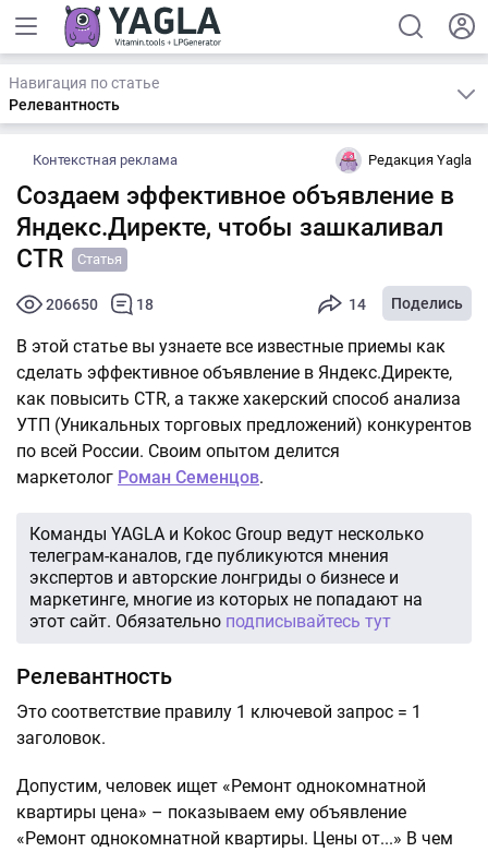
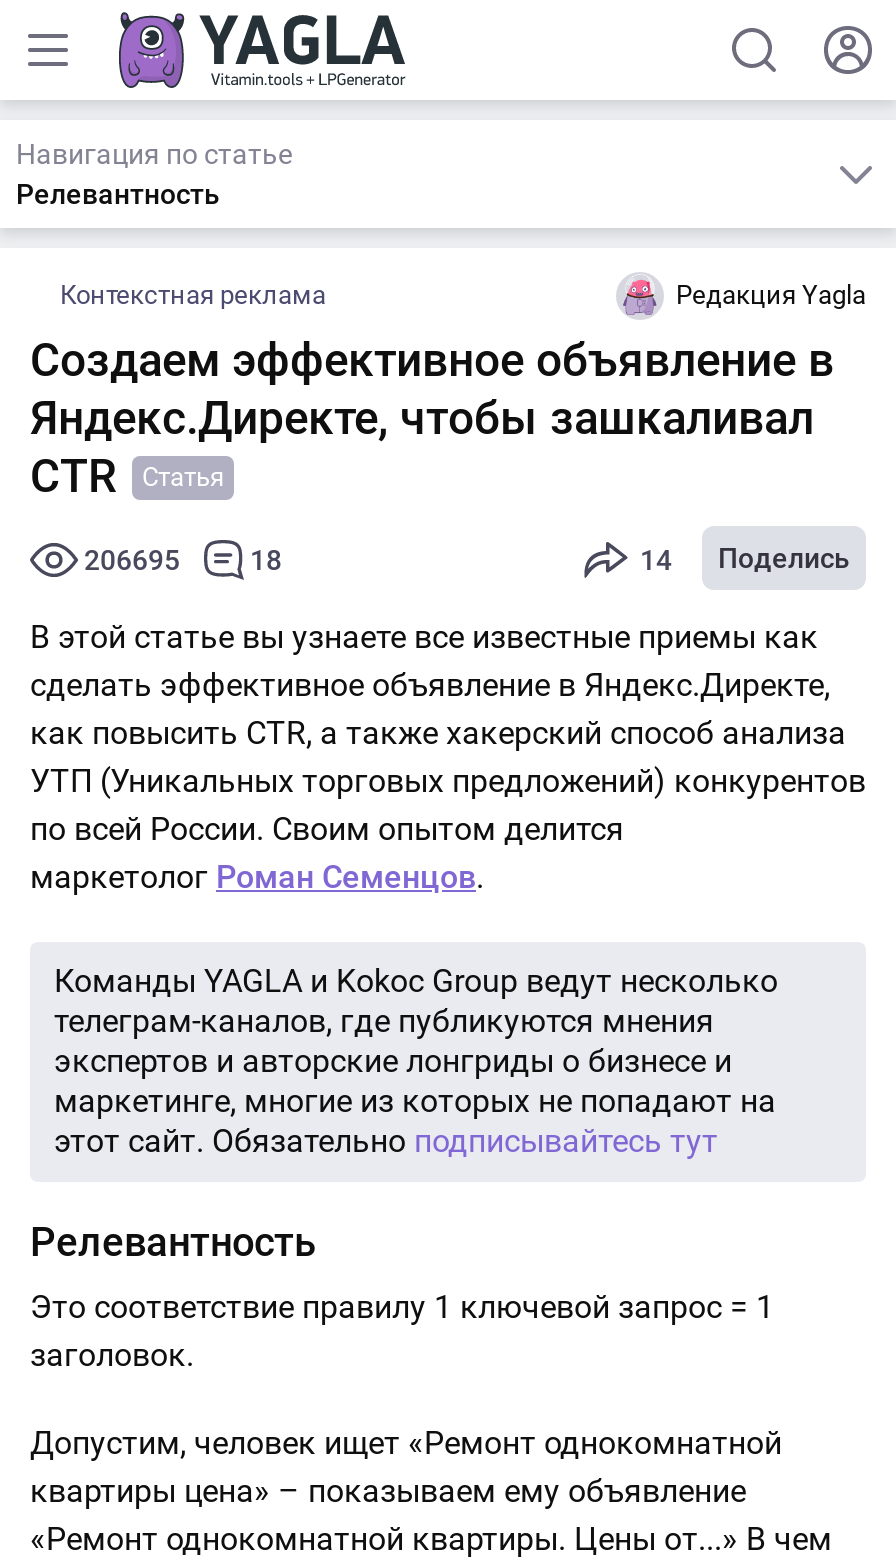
[46,296,98,313] 206650 -> [84,544,180,576] 206695

